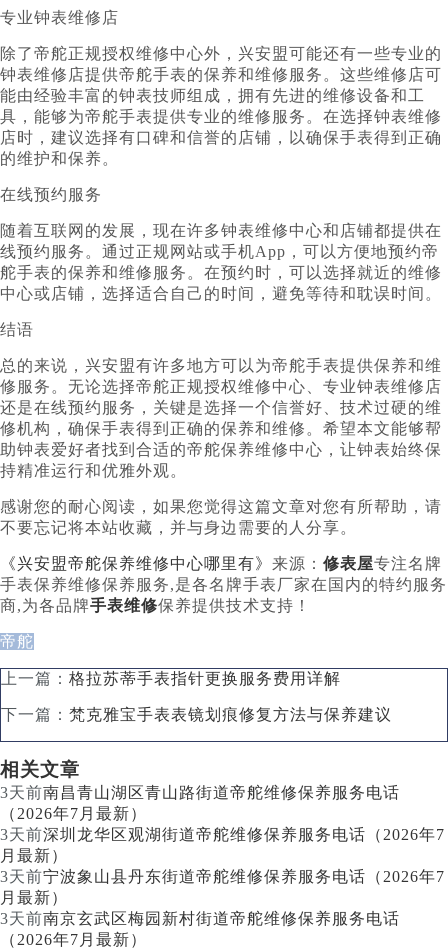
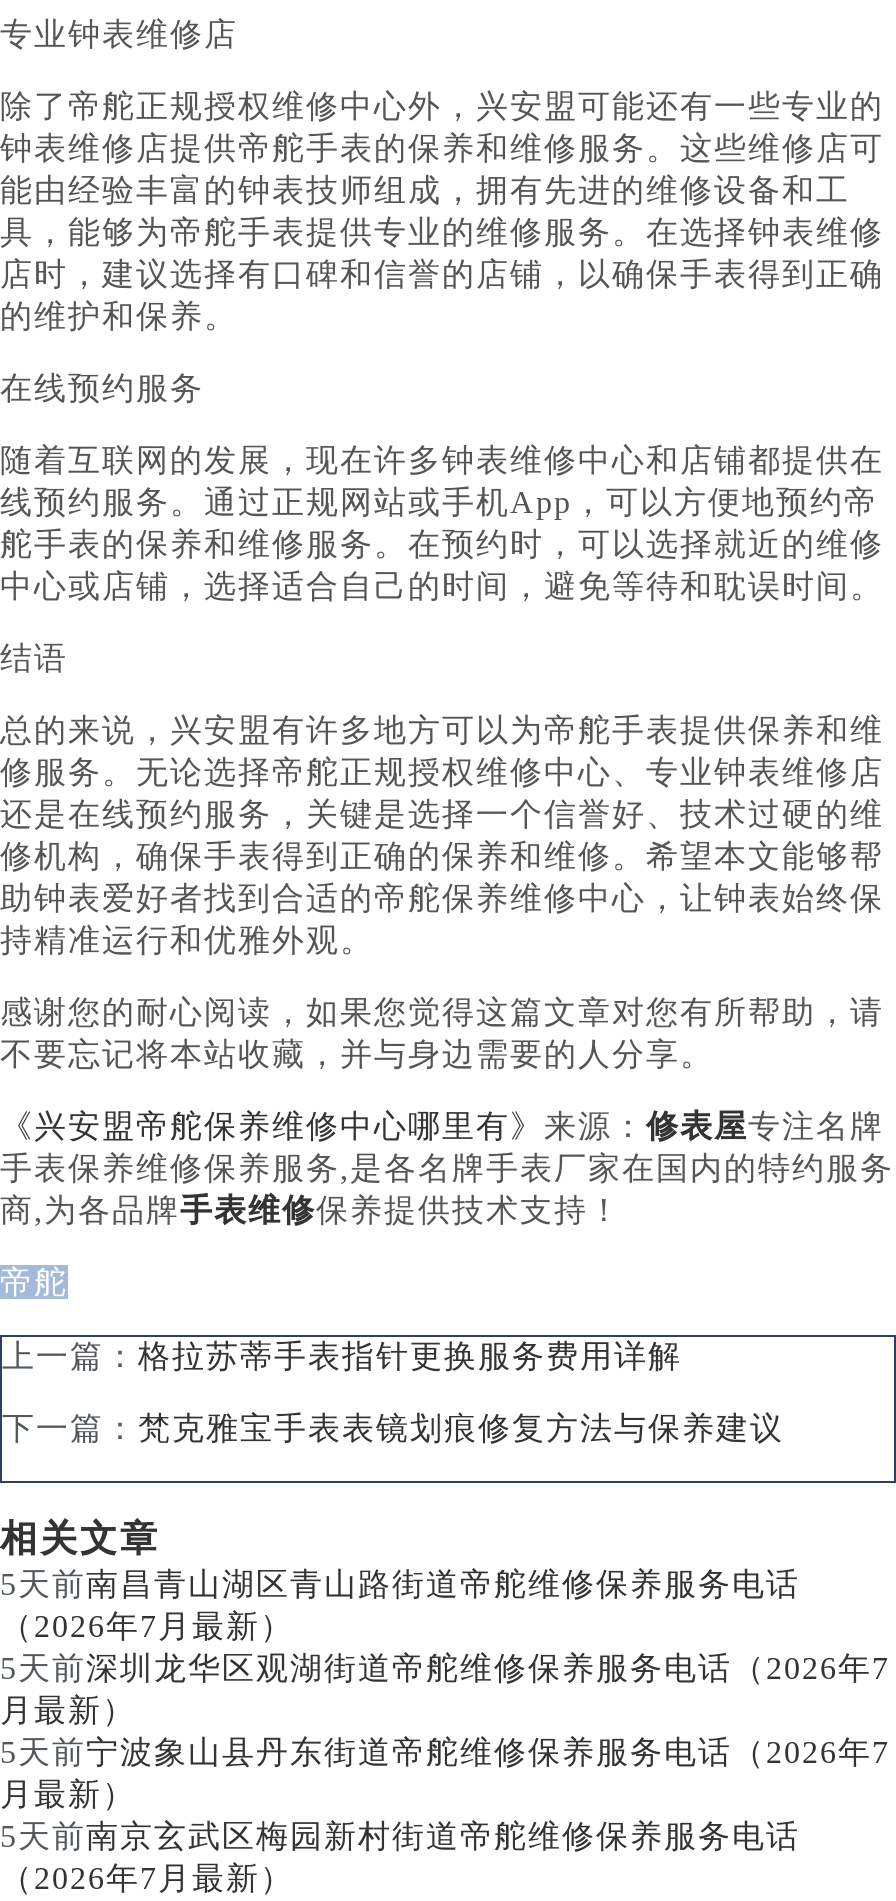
[0,784,400,801] 3天前南昌青山湖区青山路街道帝舵维修保养服务电话 -> [0,1568,800,1602] 5天前南昌青山湖区青山路街道帝舵维修保养服务电话
[0,826,445,843] 3天前深圳龙华区观湖街道帝舵维修保养服务电话（2026年7 -> [0,1652,890,1686] 5天前深圳龙华区观湖街道帝舵维修保养服务电话（2026年7
[0,868,445,885] 3天前宁波象山县丹东街道帝舵维修保养服务电话（2026年7 -> [0,1736,890,1770] 5天前宁波象山县丹东街道帝舵维修保养服务电话（2026年7
[0,910,400,927] 3天前南京玄武区梅园新村街道帝舵维修保养服务电话 -> [0,1820,800,1854] 5天前南京玄武区梅园新村街道帝舵维修保养服务电话

